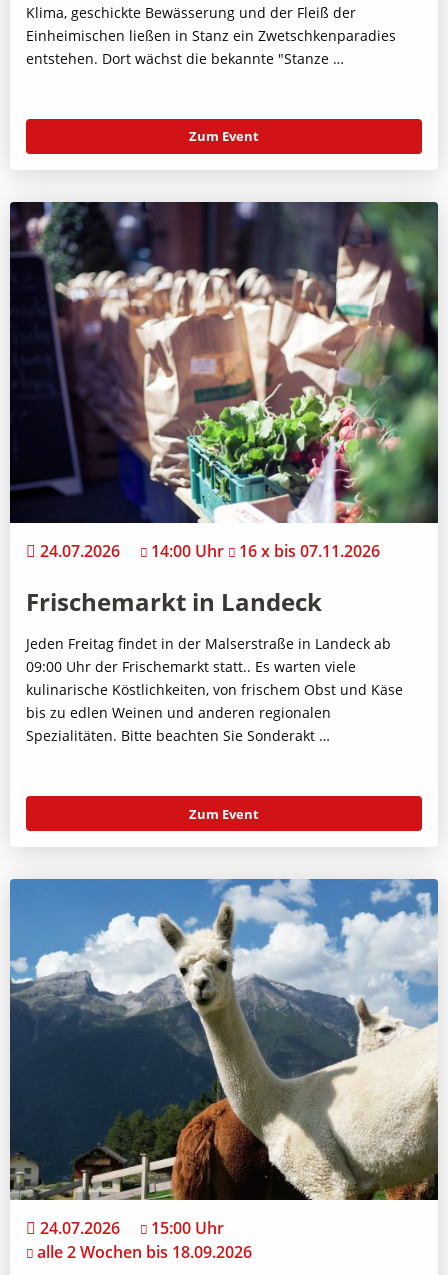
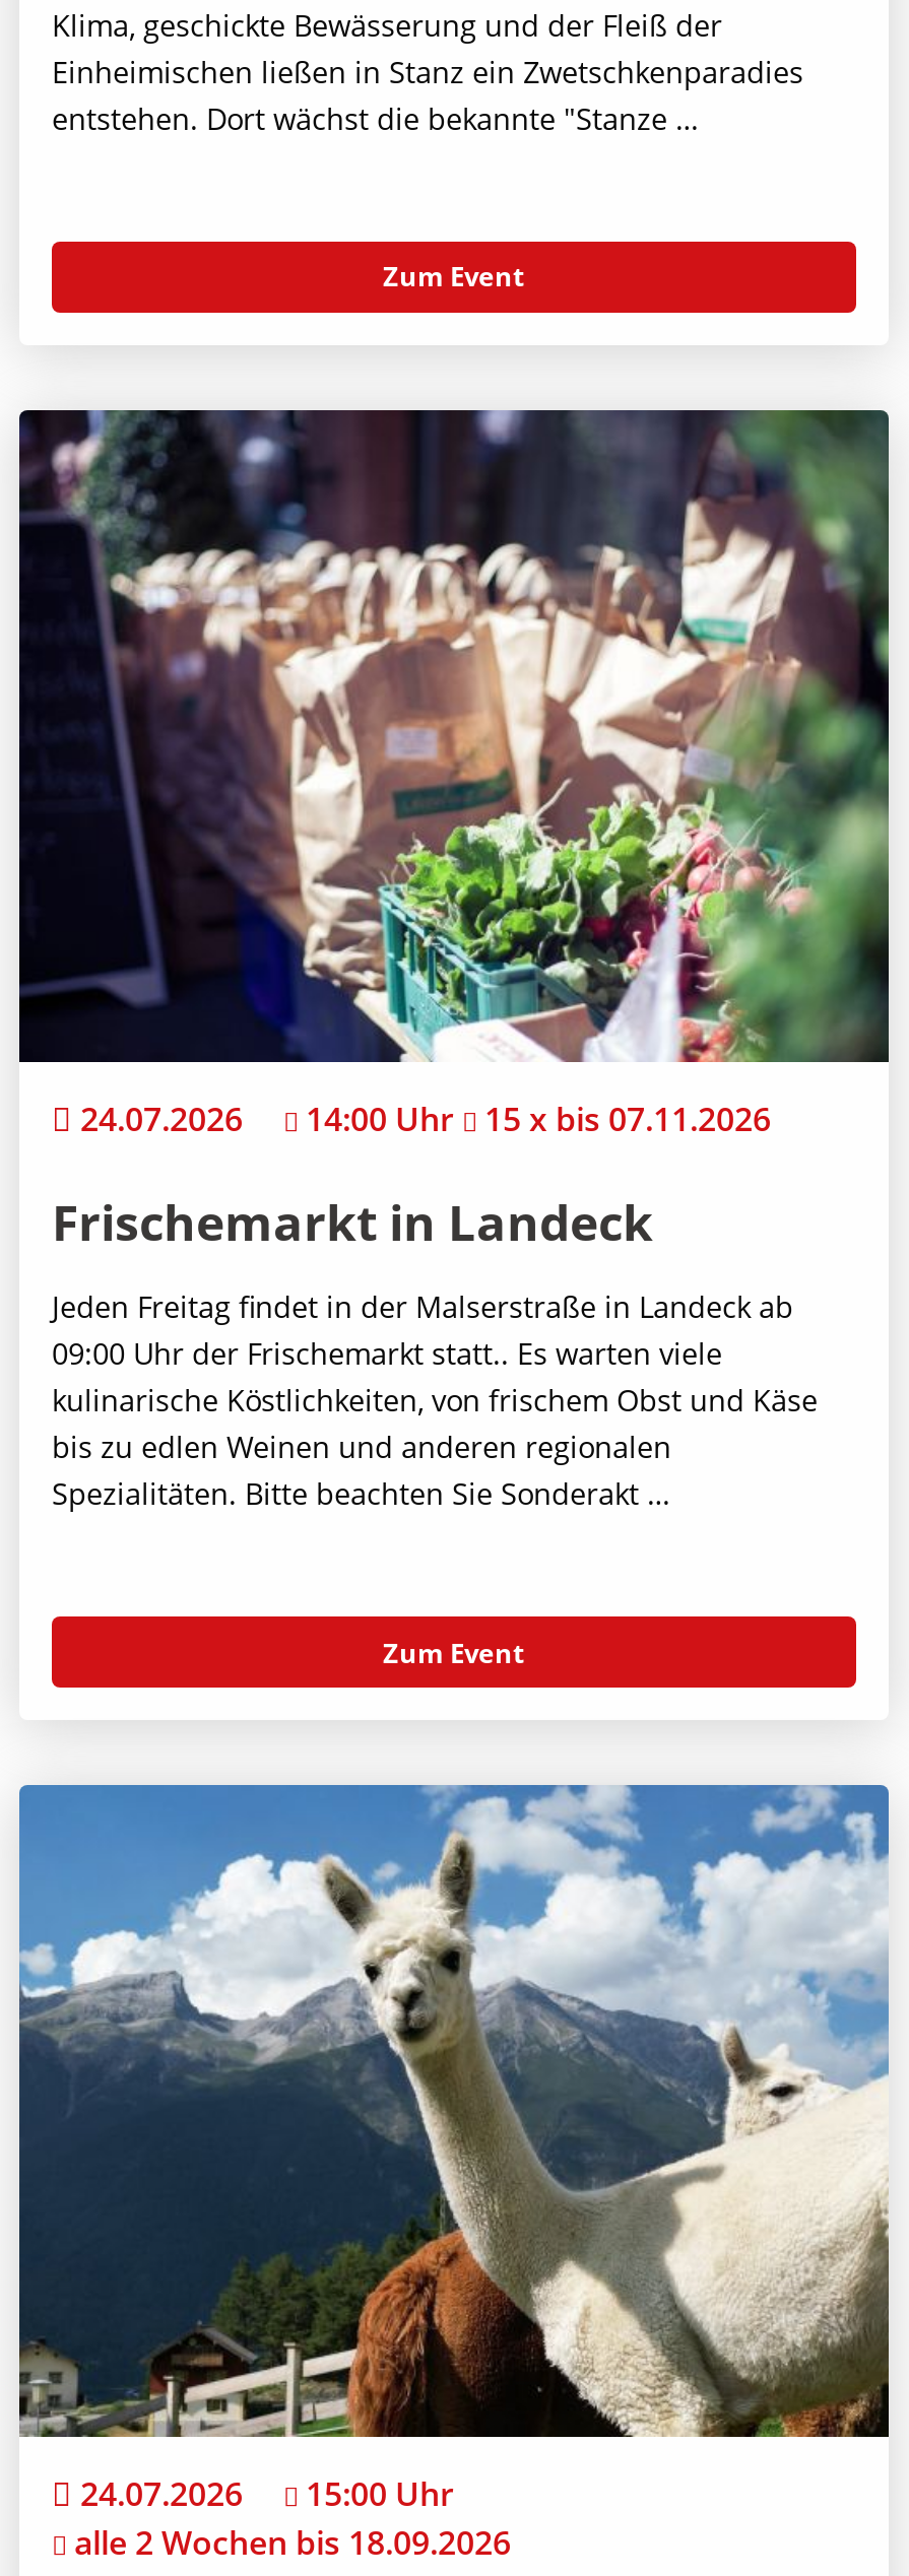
[239,540,380,562] 16 x bis 07.11.2026 -> [484,1096,771,1141] 15 x bis 07.11.2026

